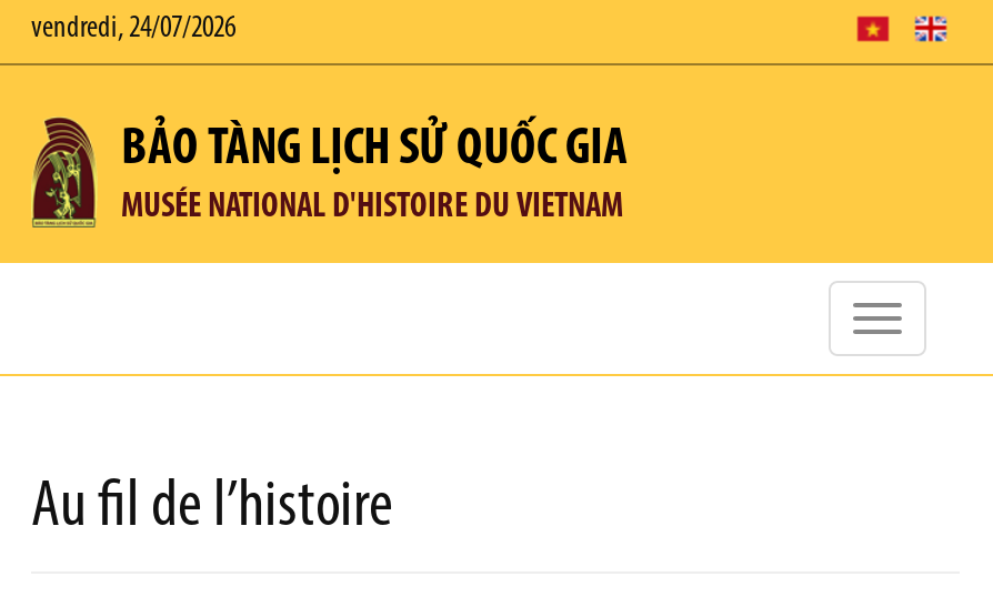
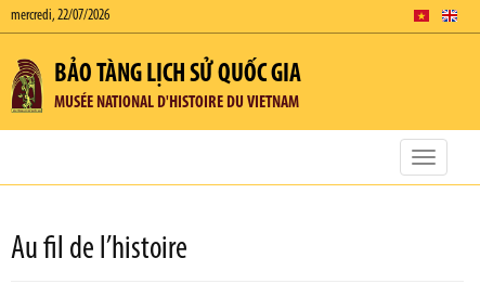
[31,12,235,45] vendredi, 24/07/2026 -> [11,8,109,24] mercredi, 22/07/2026

